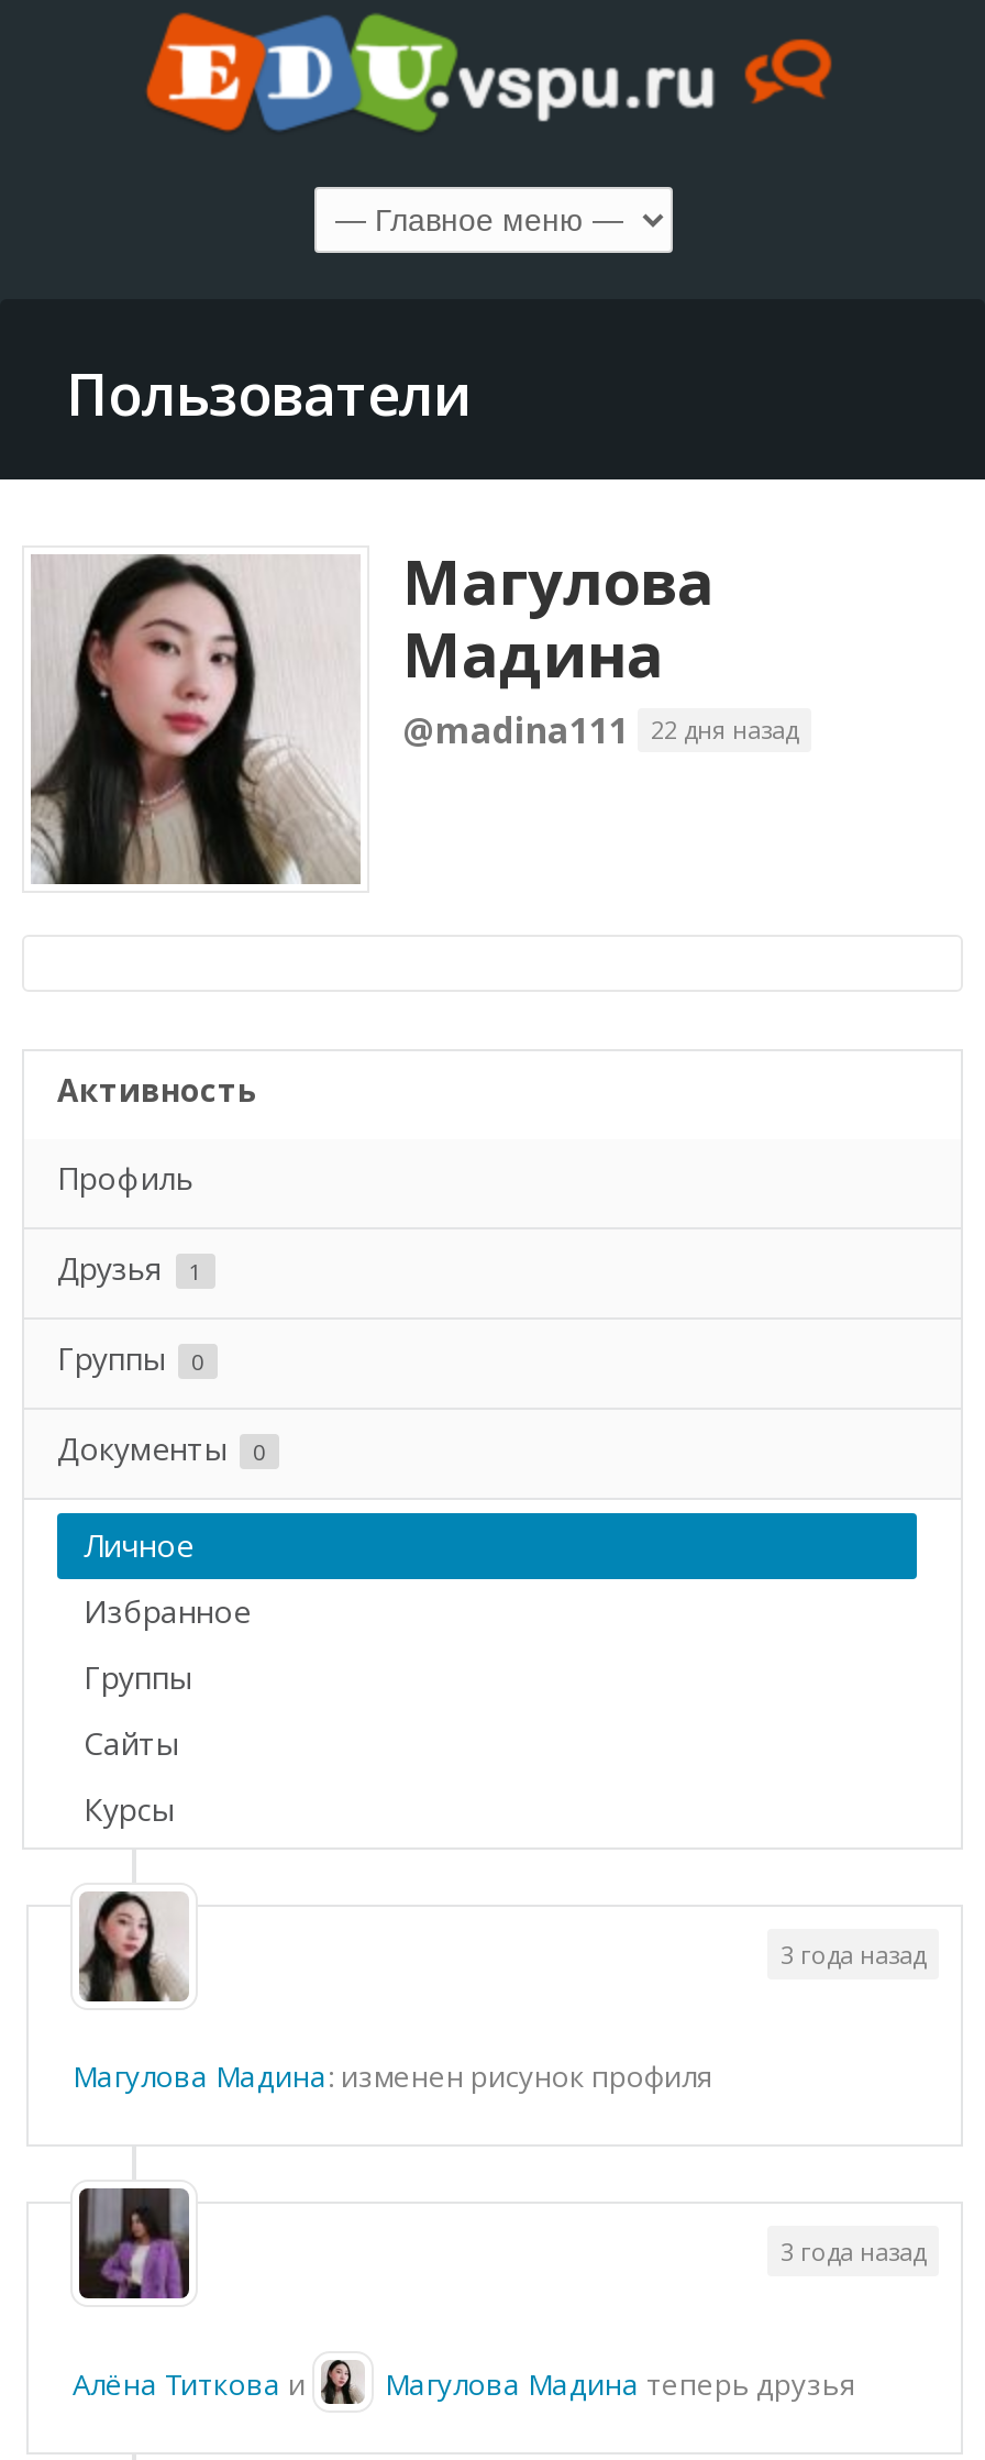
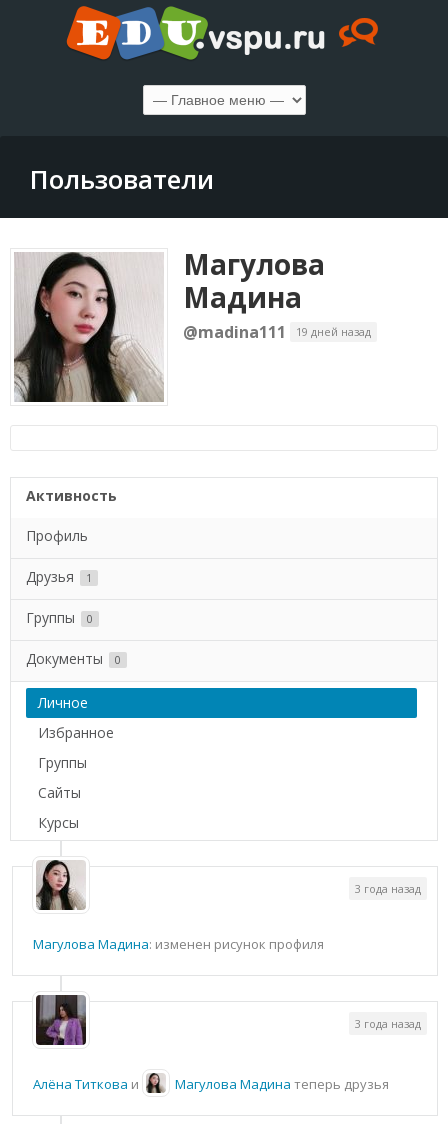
[402,706,798,754] @madina111 22 дня назад -> [183,321,371,343] @madina111 19 дней назад

